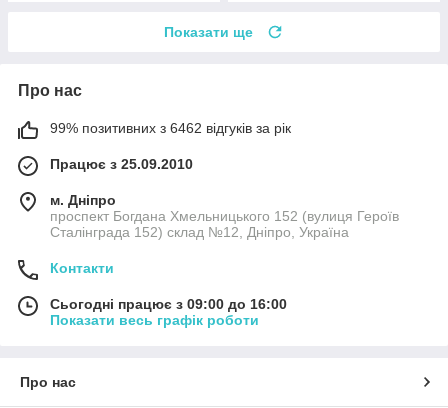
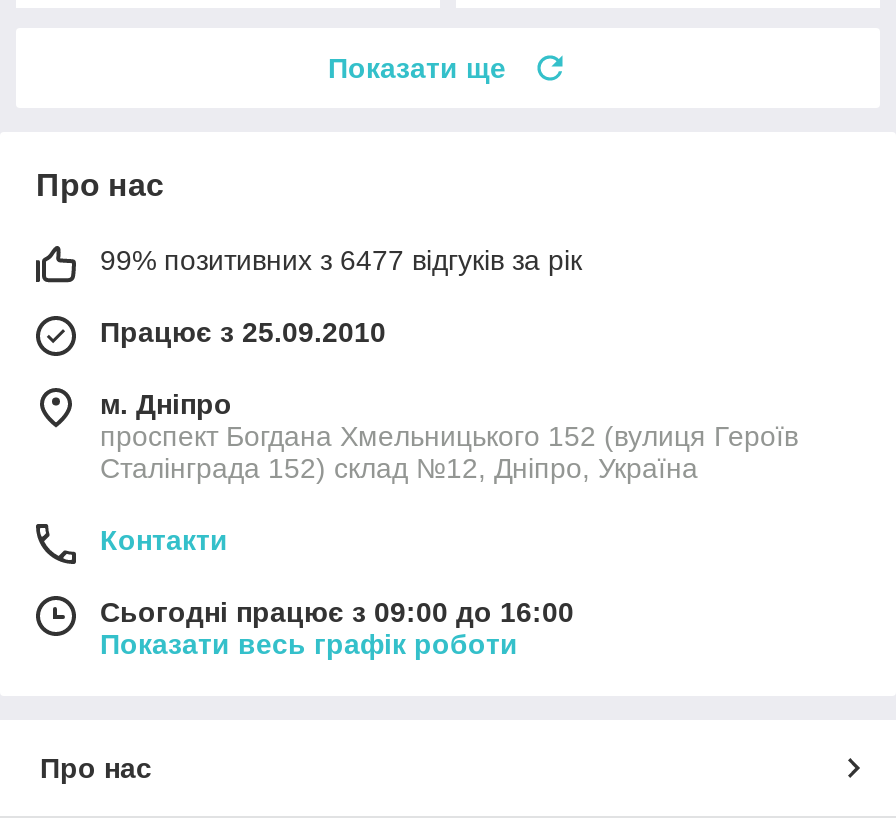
[50,120,291,136] 99% позитивних з 6462 відгуків за рік -> [100,244,582,276] 99% позитивних з 6477 відгуків за рік

